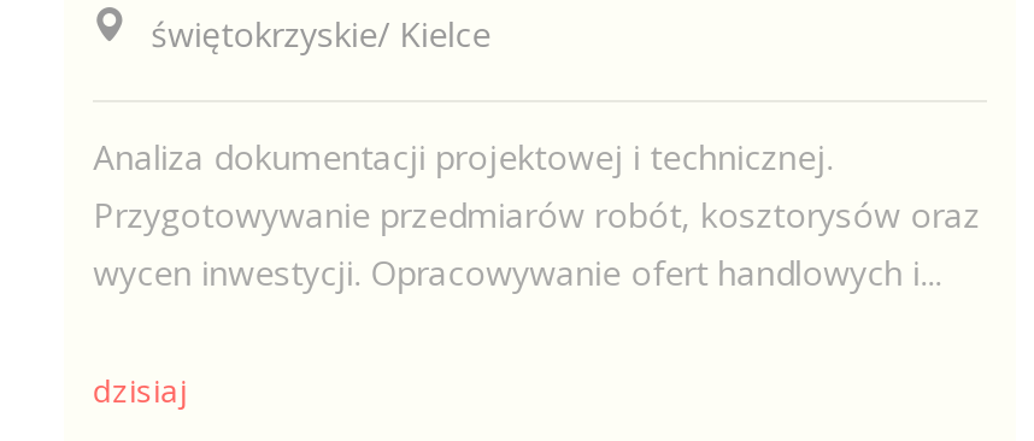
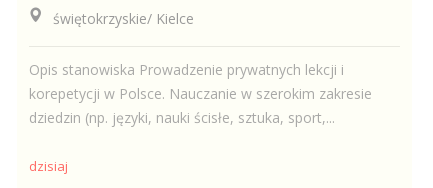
[93,134,980,295] Analiza dokumentacji projektowej i technicznej. | Przygotowywanie przedmiarów robót, kosztorysów oraz | wycen inwestycji. Opracowywanie ofert handlowych i... -> [29,60,372,127] Opis stanowiska Prowadzenie prywatnych lekcji i | korepetycji w Polsce. Nauczanie w szerokim zakresie | dziedzin (np. języki, nauki ścisłe, sztuka, sport,...

